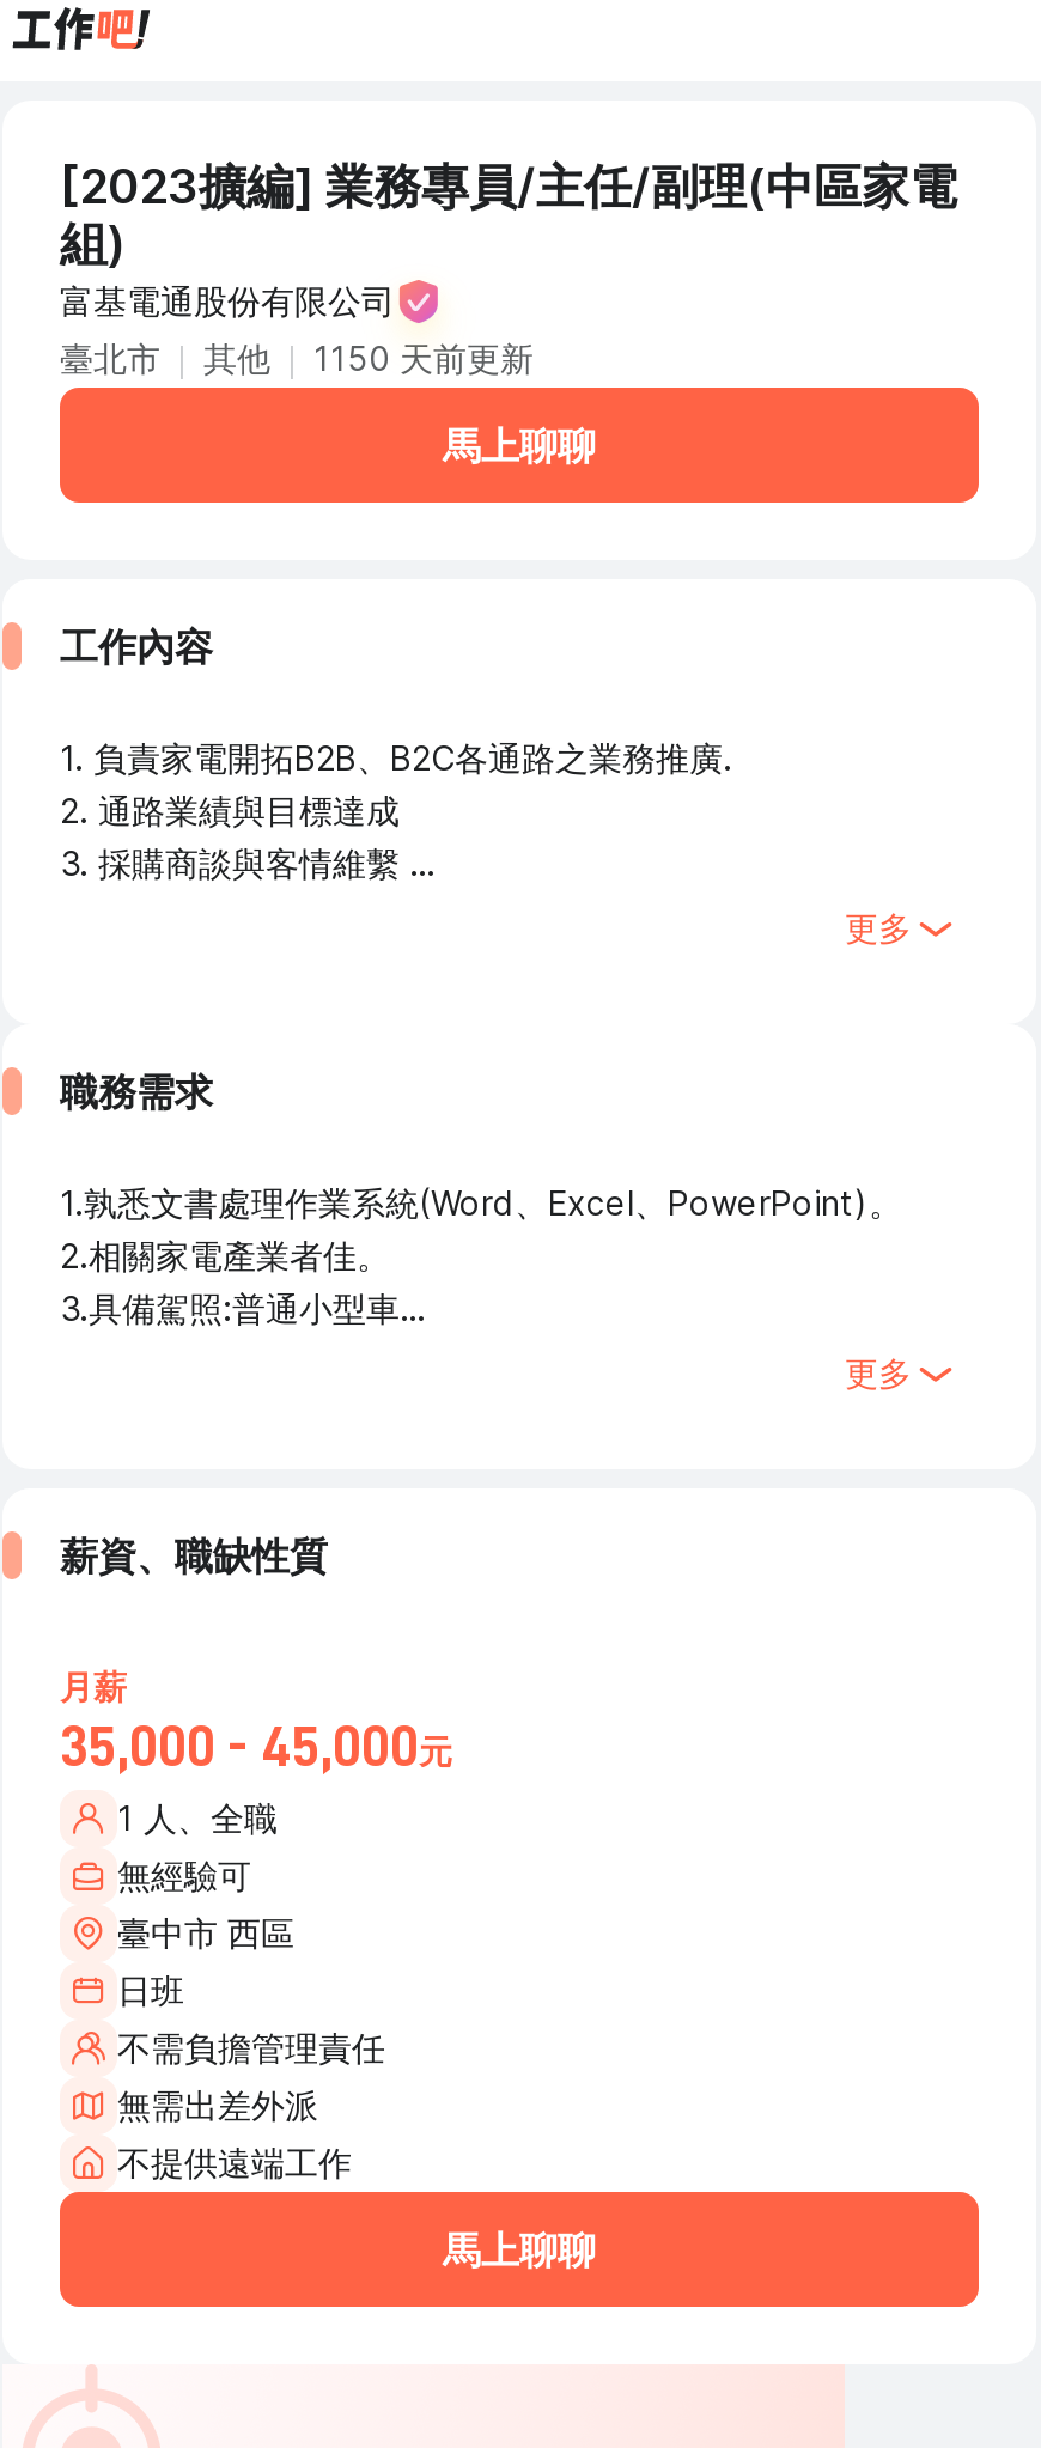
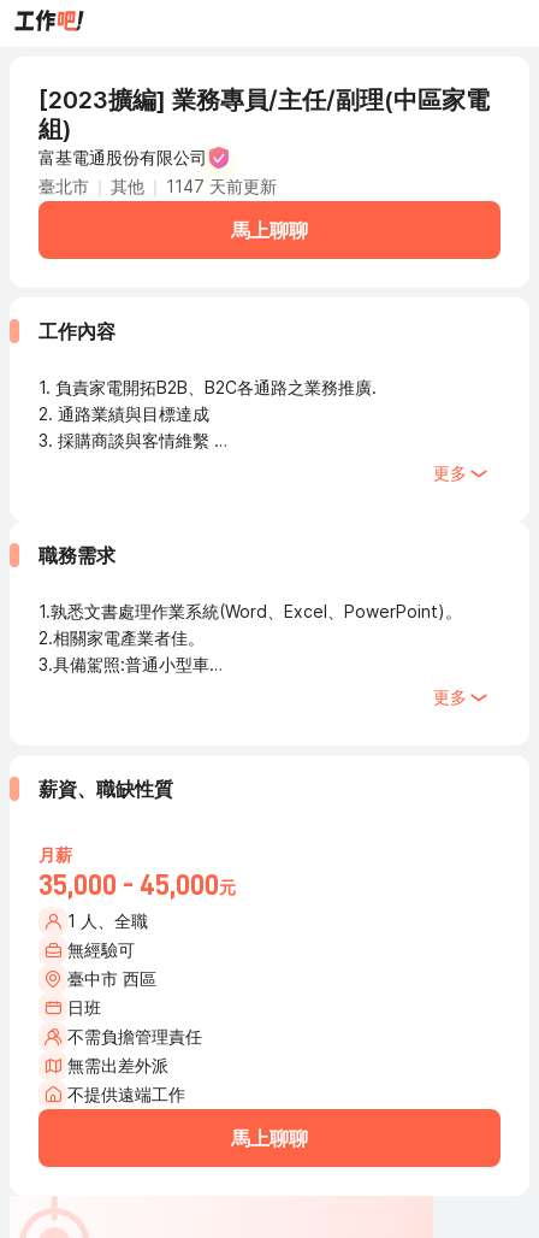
[60,337,534,378] 臺北市 其他 1150 天前更新 -> [38,176,277,196] 臺北市 其他 1147 天前更新

